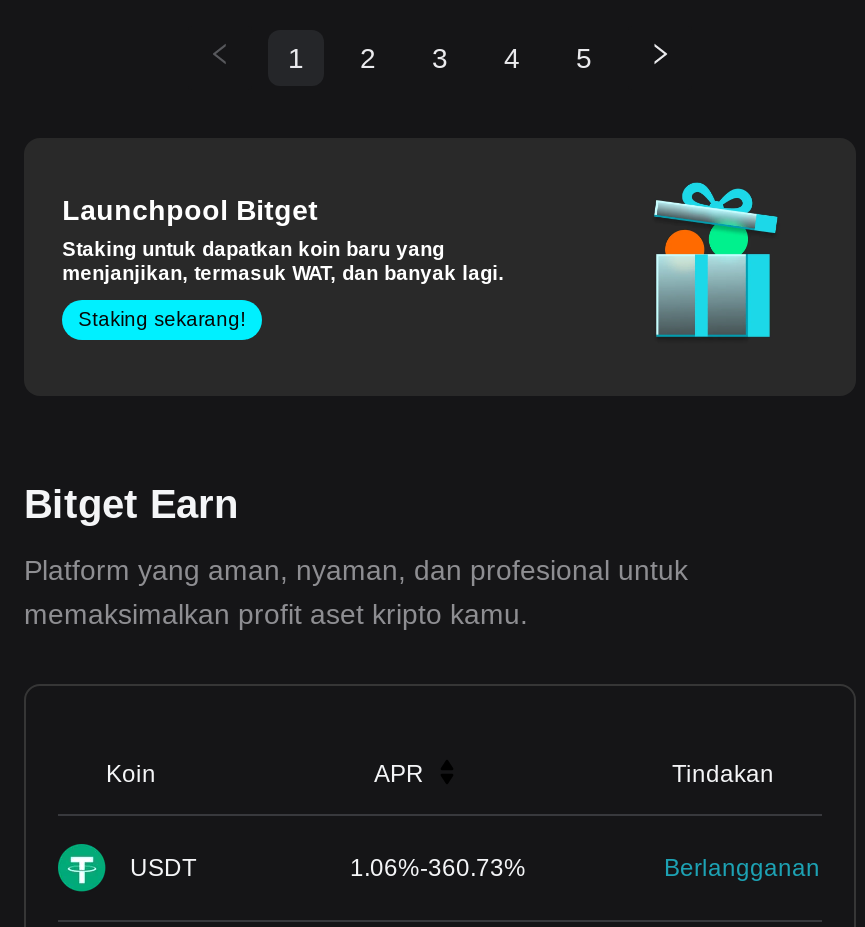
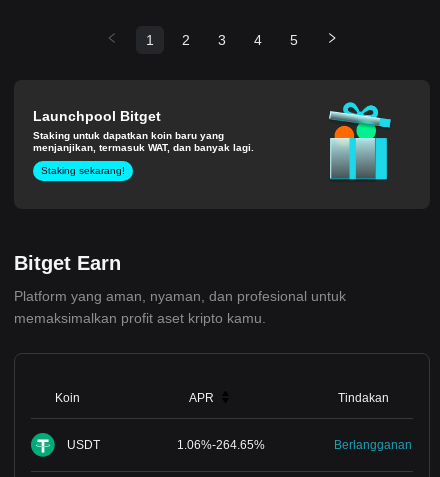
[350,853,526,881] 1.06%-360.73% -> [177,438,265,452] 1.06%-264.65%

